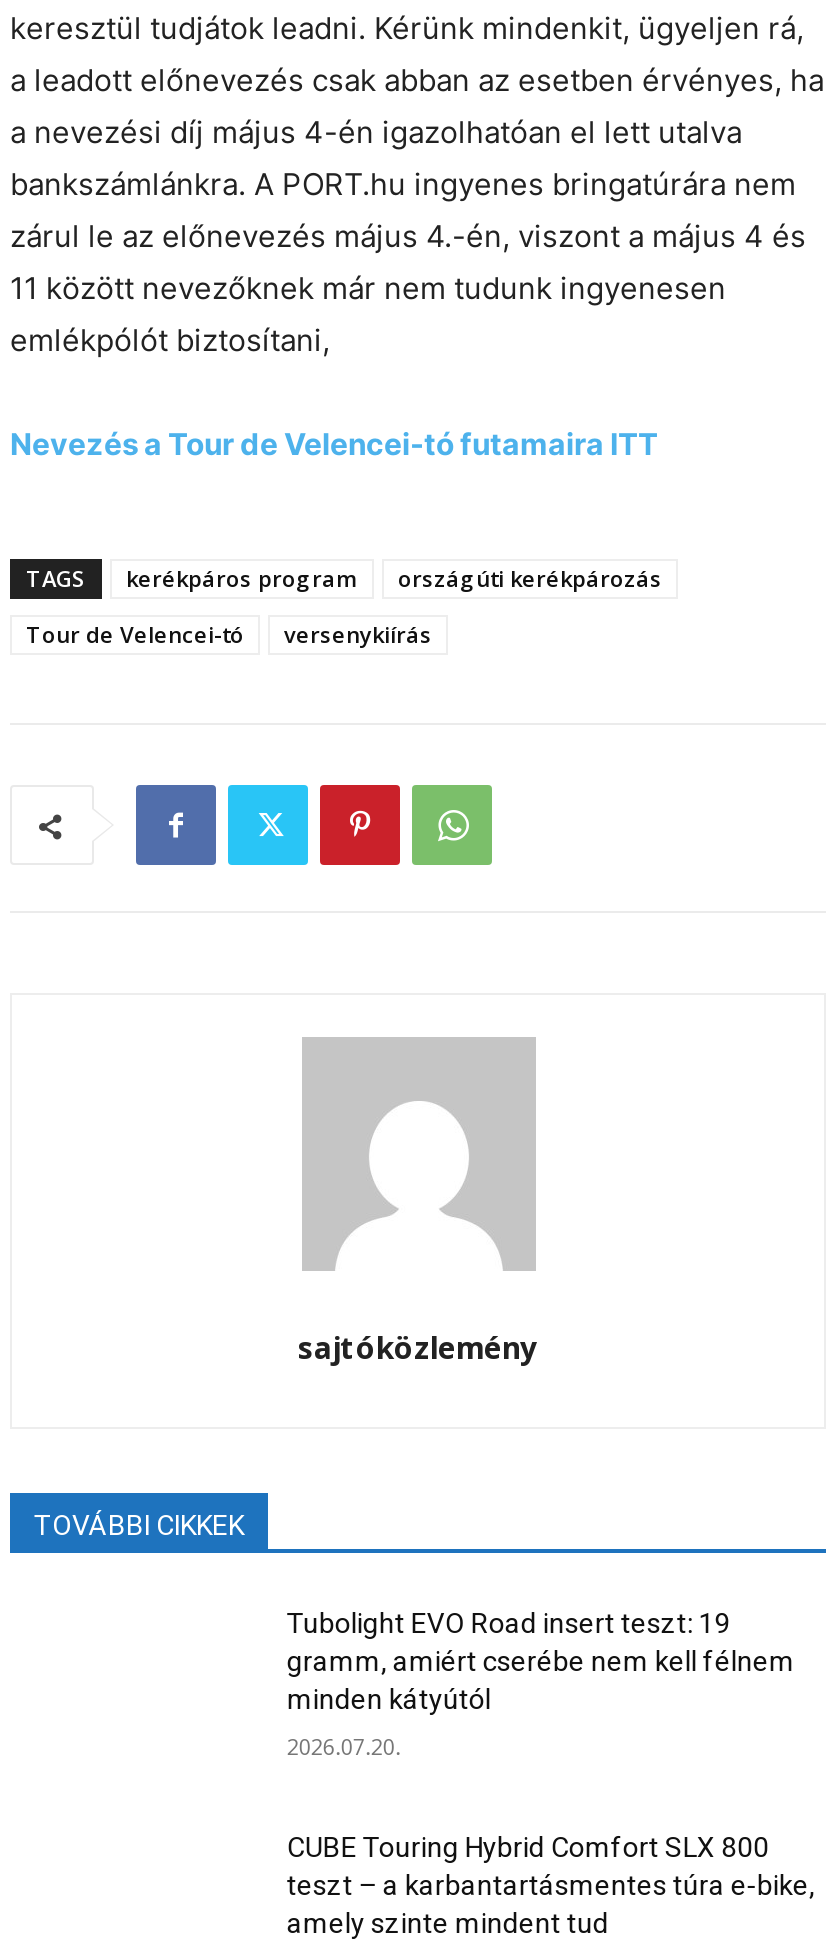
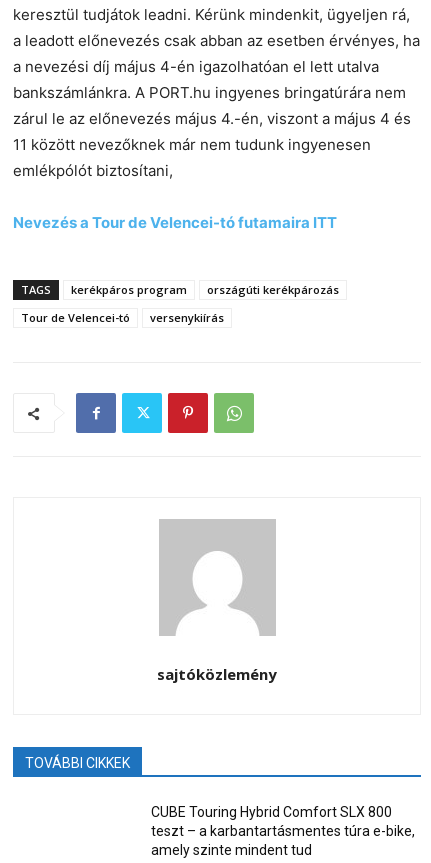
[287,1607,795,1761] Tubolight EVO Road insert teszt: 19 | gramm, amiért cserébe nem kell félnem | minden kátyútól | 2026.07.20. -> none

